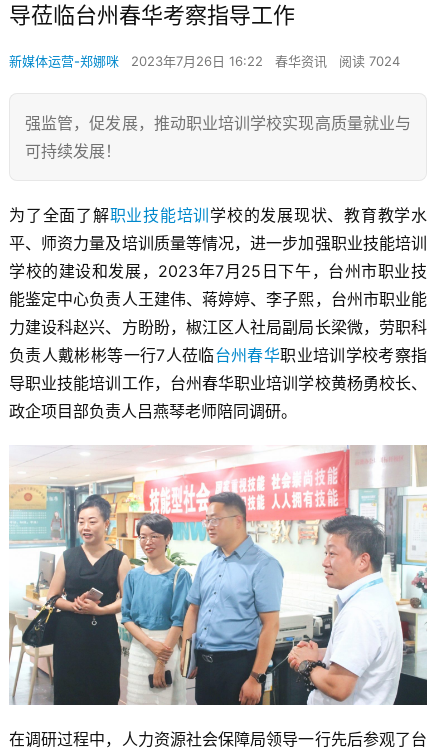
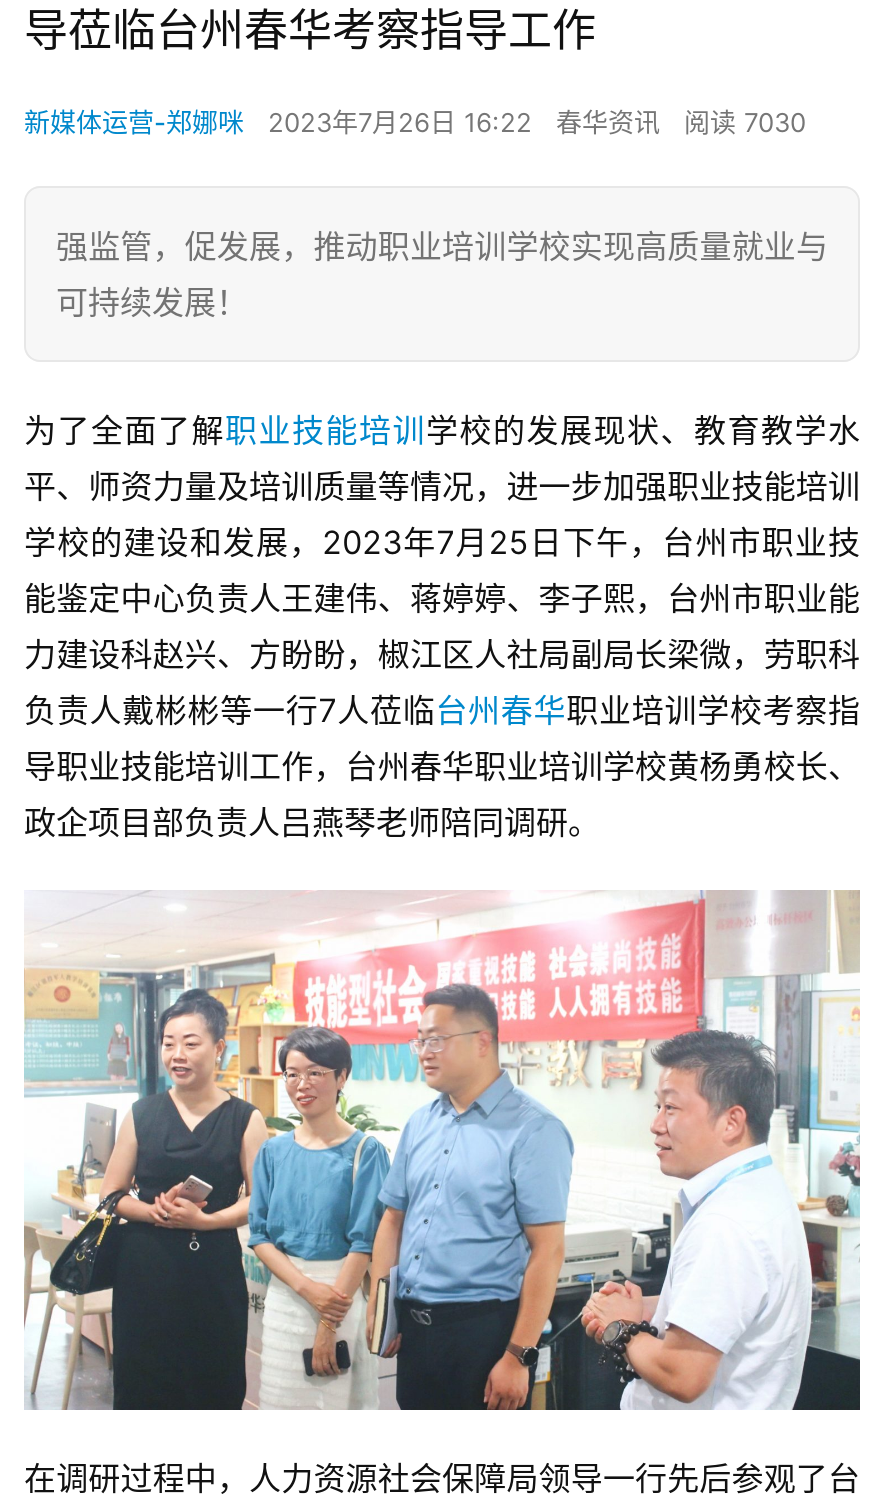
[9,53,400,69] 新媒体运营-郑娜咪 2023年7月26日 16:22 春华资讯 阅读 7024 -> [24,106,806,138] 新媒体运营-郑娜咪 2023年7月26日 16:22 春华资讯 阅读 7030

